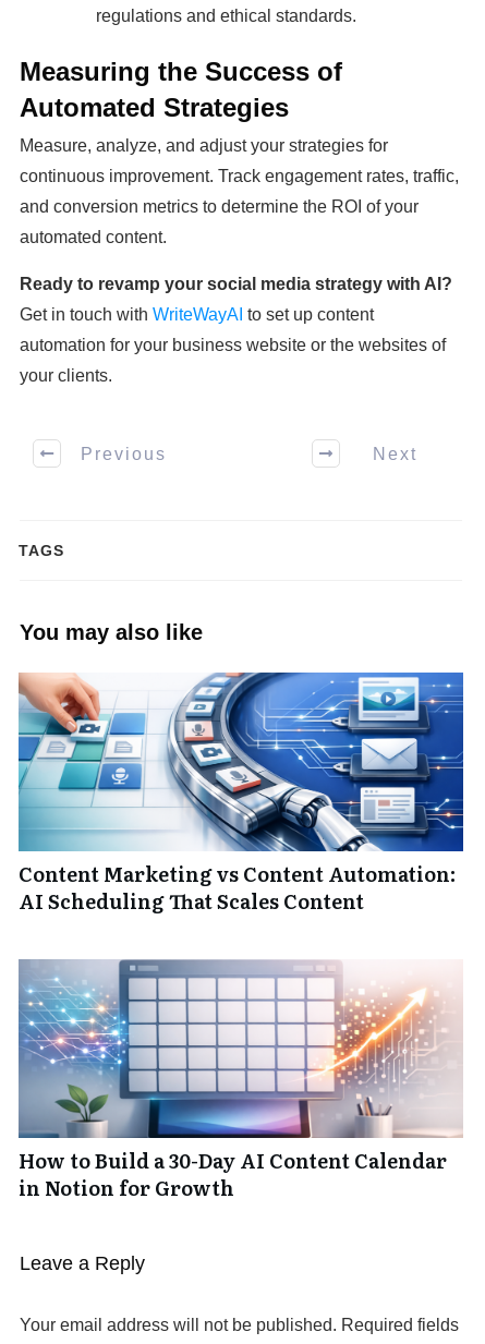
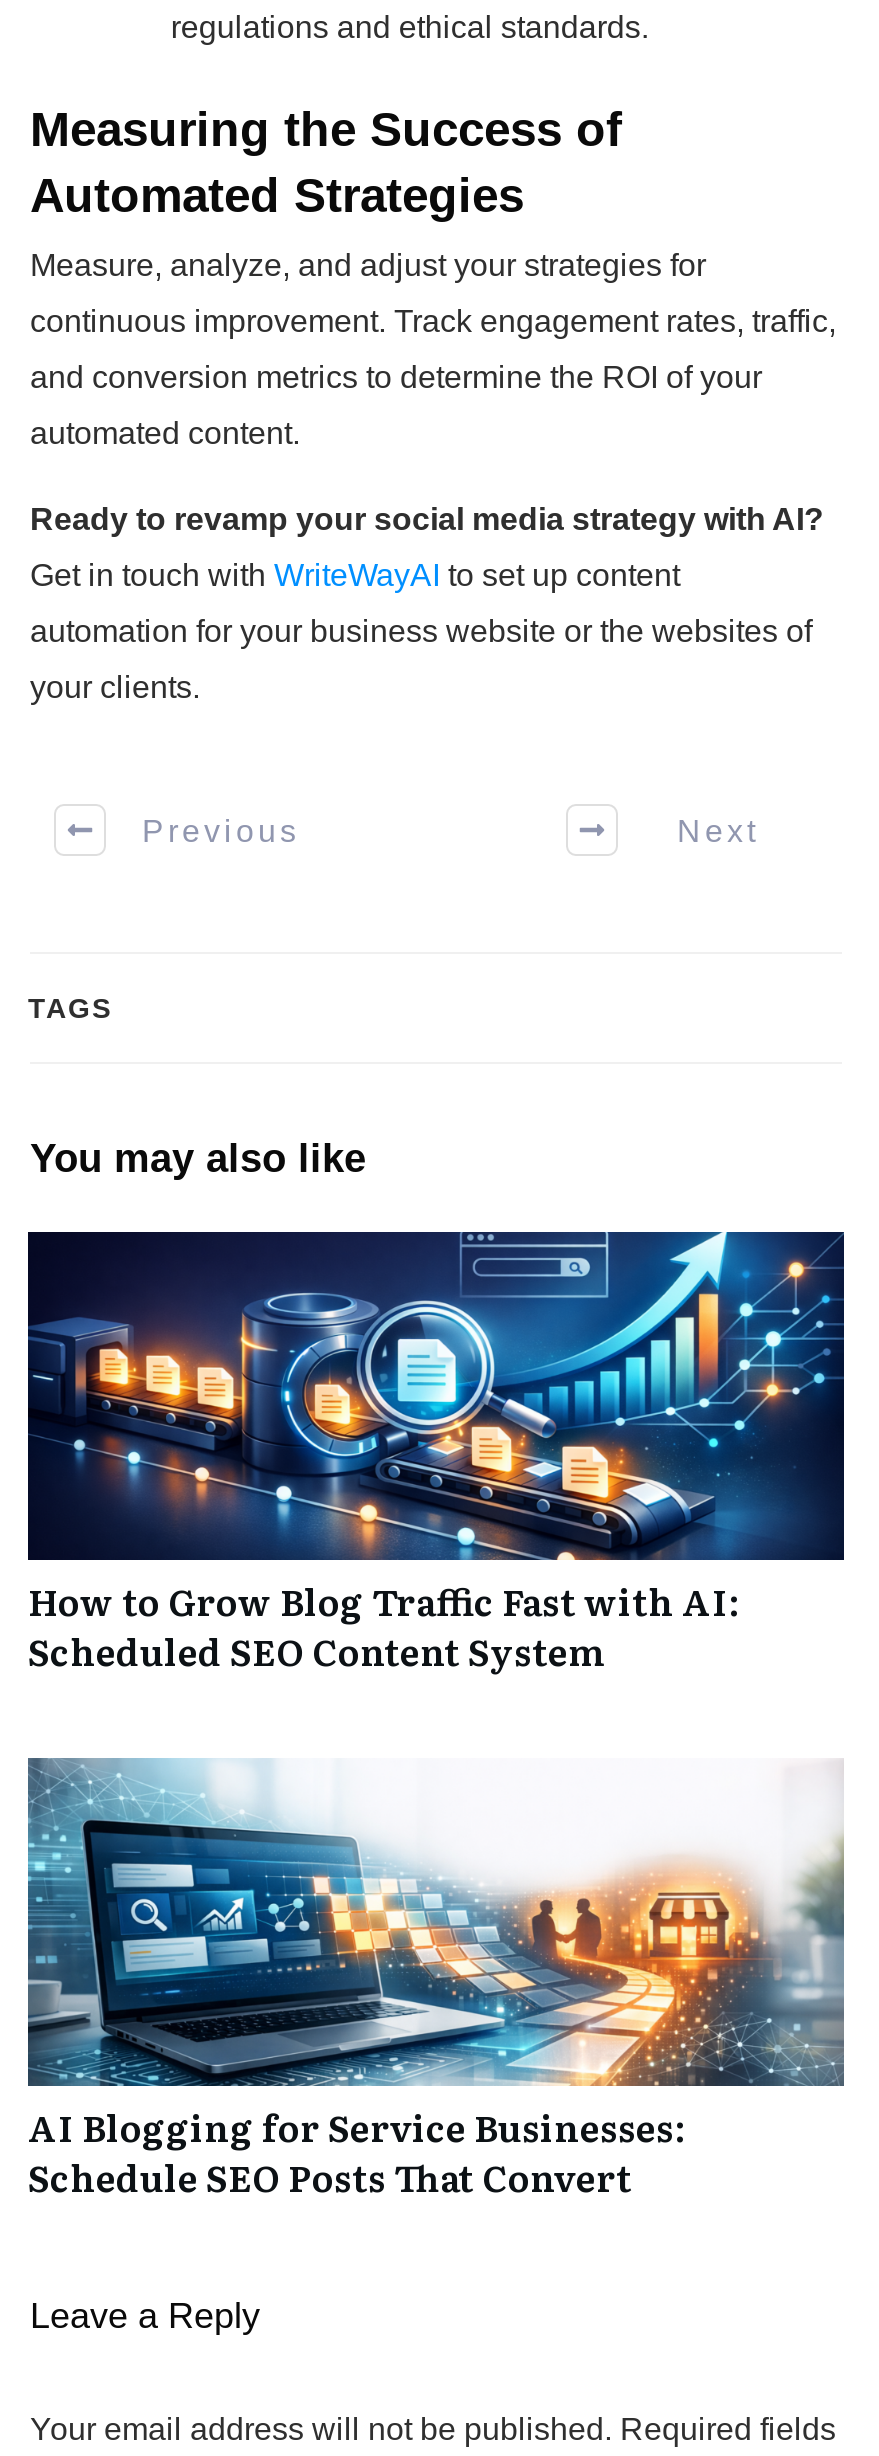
[17,671,464,916] [image] | Content Marketing vs Content Automation: | AI Scheduling That Scales Content -> [26,1230,846,1678] [image] | How to Grow Blog Traffic Fast with AI: | Scheduled SEO Content System
[19,959,463,1202] [image] | How to Build a 30-Day AI Content Calendar | in Notion for Growth -> [28,1760,846,2204] [image] | AI Blogging for Service Businesses: | Schedule SEO Posts That Convert

